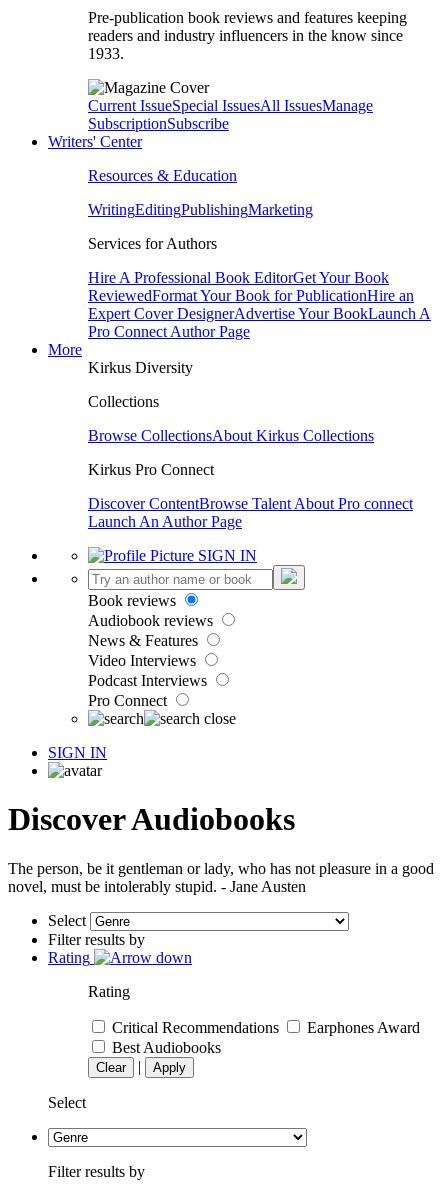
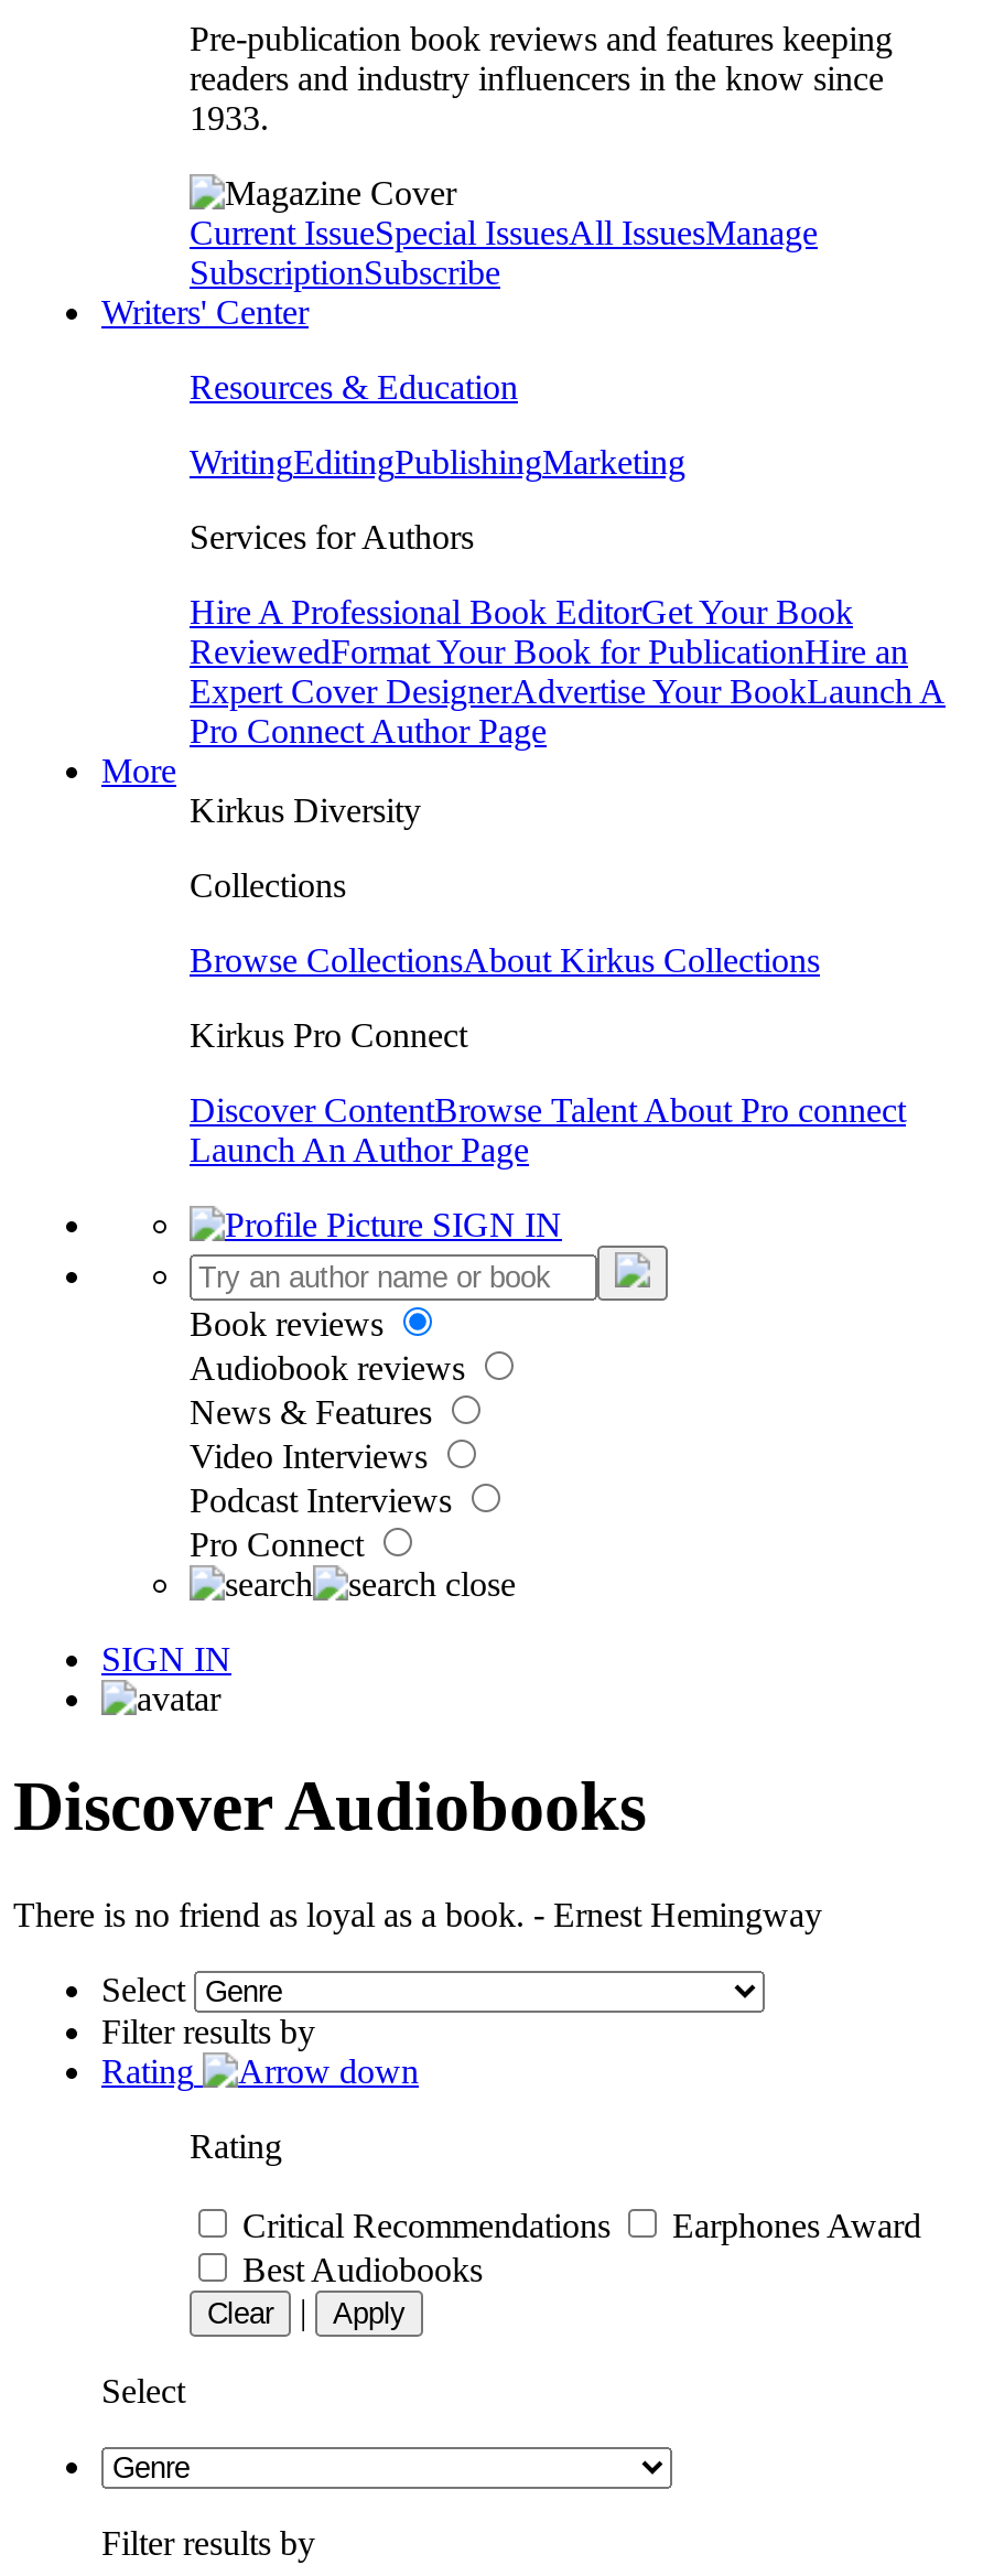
[8,860,434,895] The person, be it gentleman or lady, who has not pleasure in a good | novel, must be intolerably stupid. - Jane Austen -> [13,1896,822,1933] There is no friend as loyal as a book. - Ernest Hemingway

